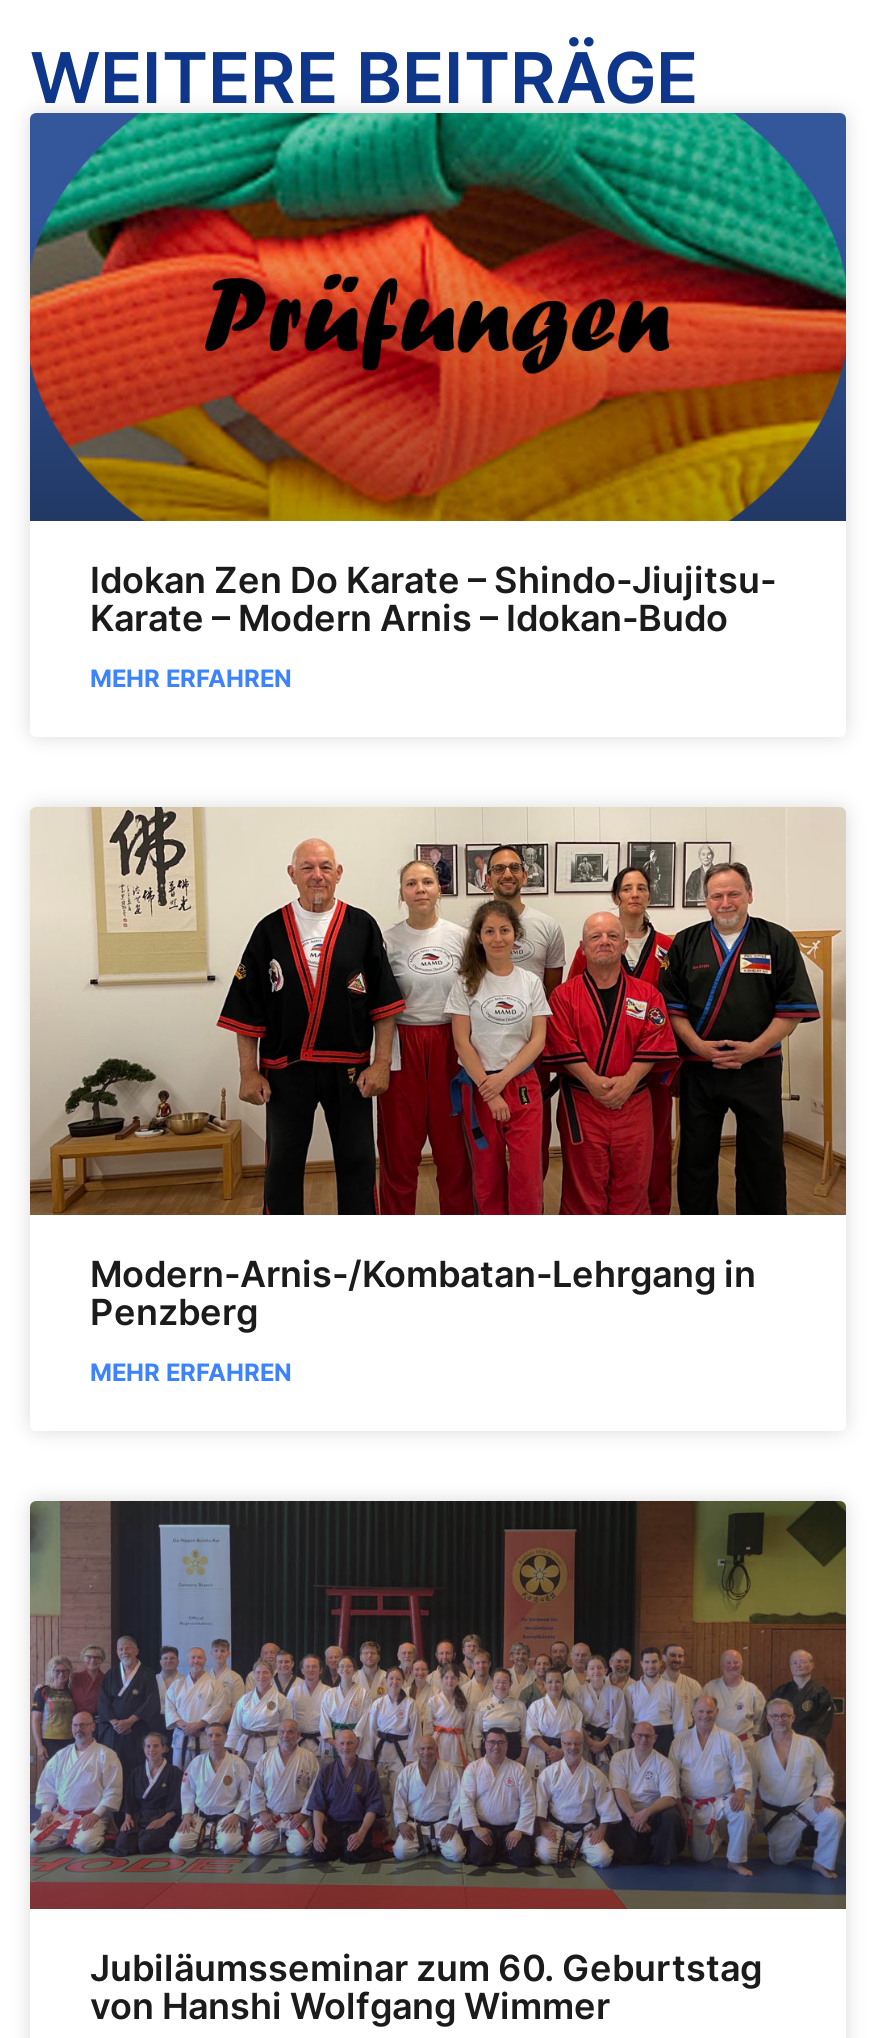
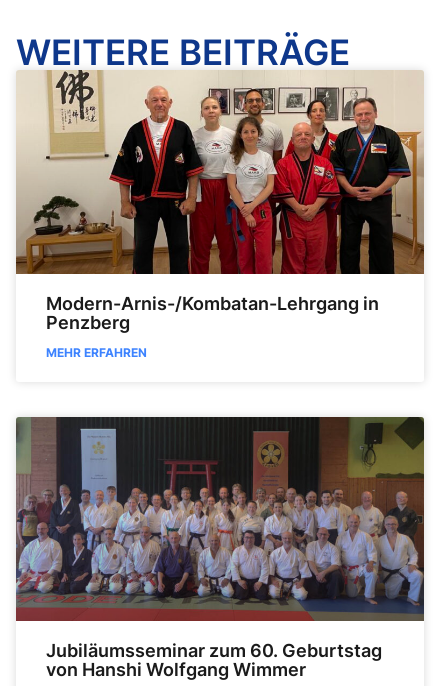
[28,111,848,693] [image] | Idokan Zen Do Karate – Shindo-Jiujitsu- | Karate – Modern Arnis – Idokan-Budo | MEHR ERFAHREN -> none

